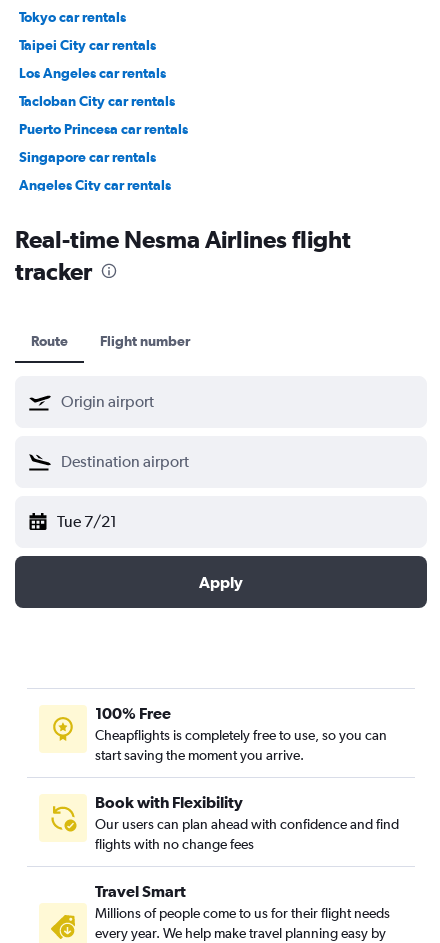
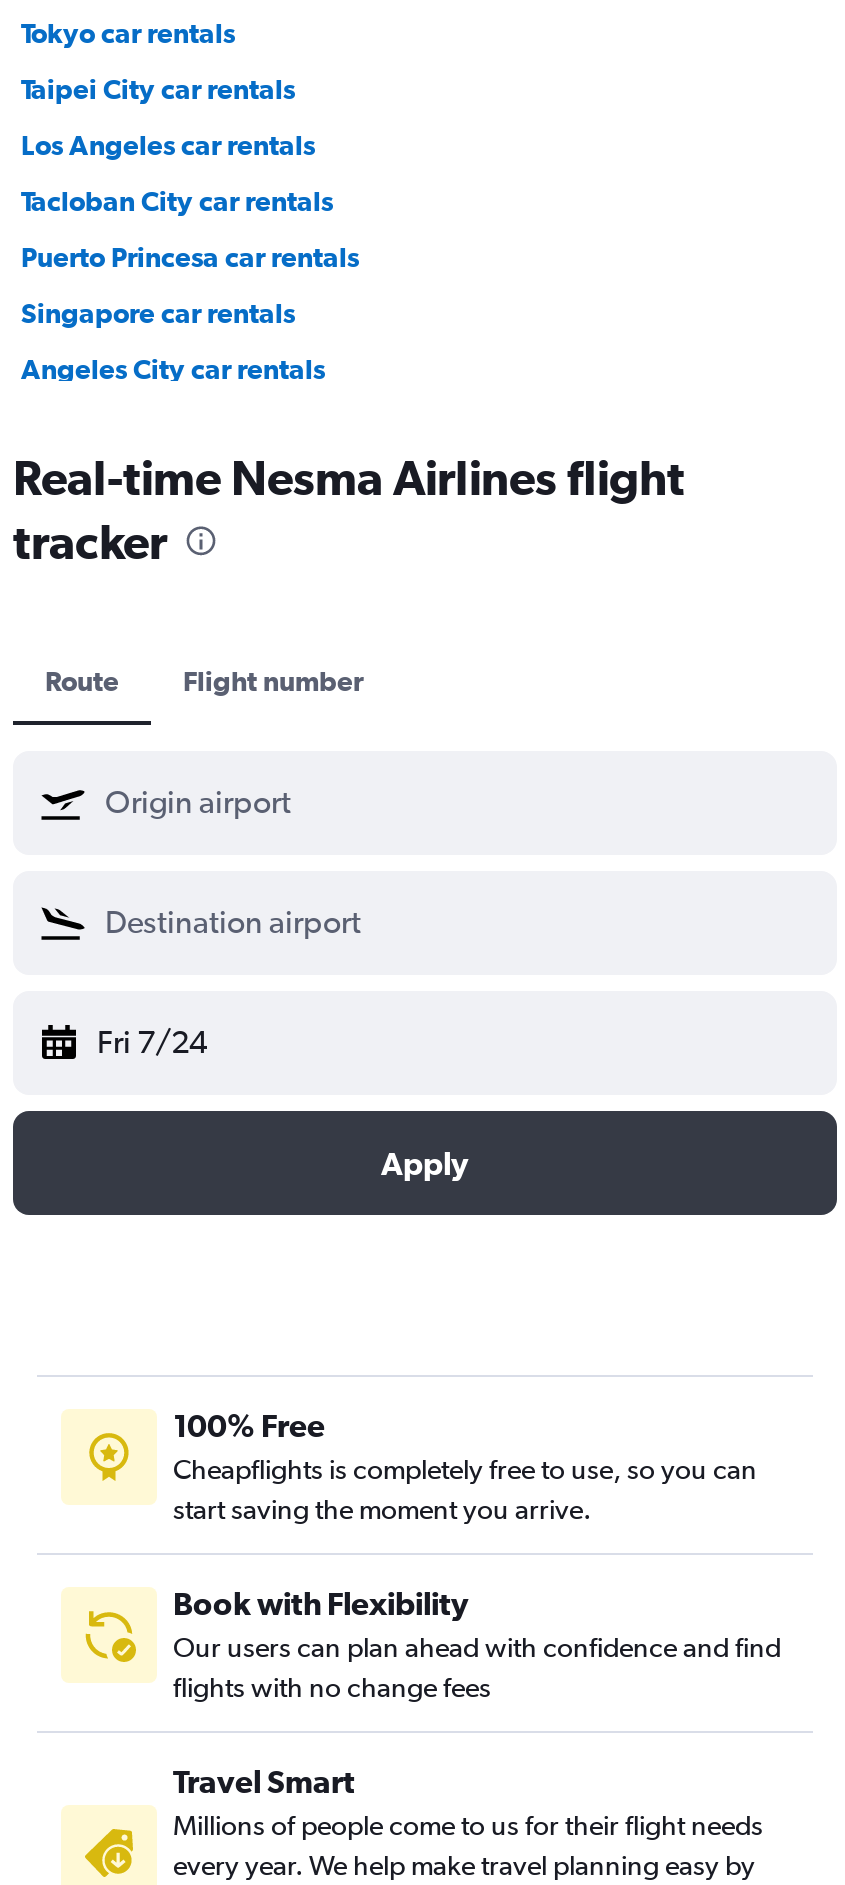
[57,511,117,530] Tue 7/21 -> [97,1022,207,1060] Fri 7/24

